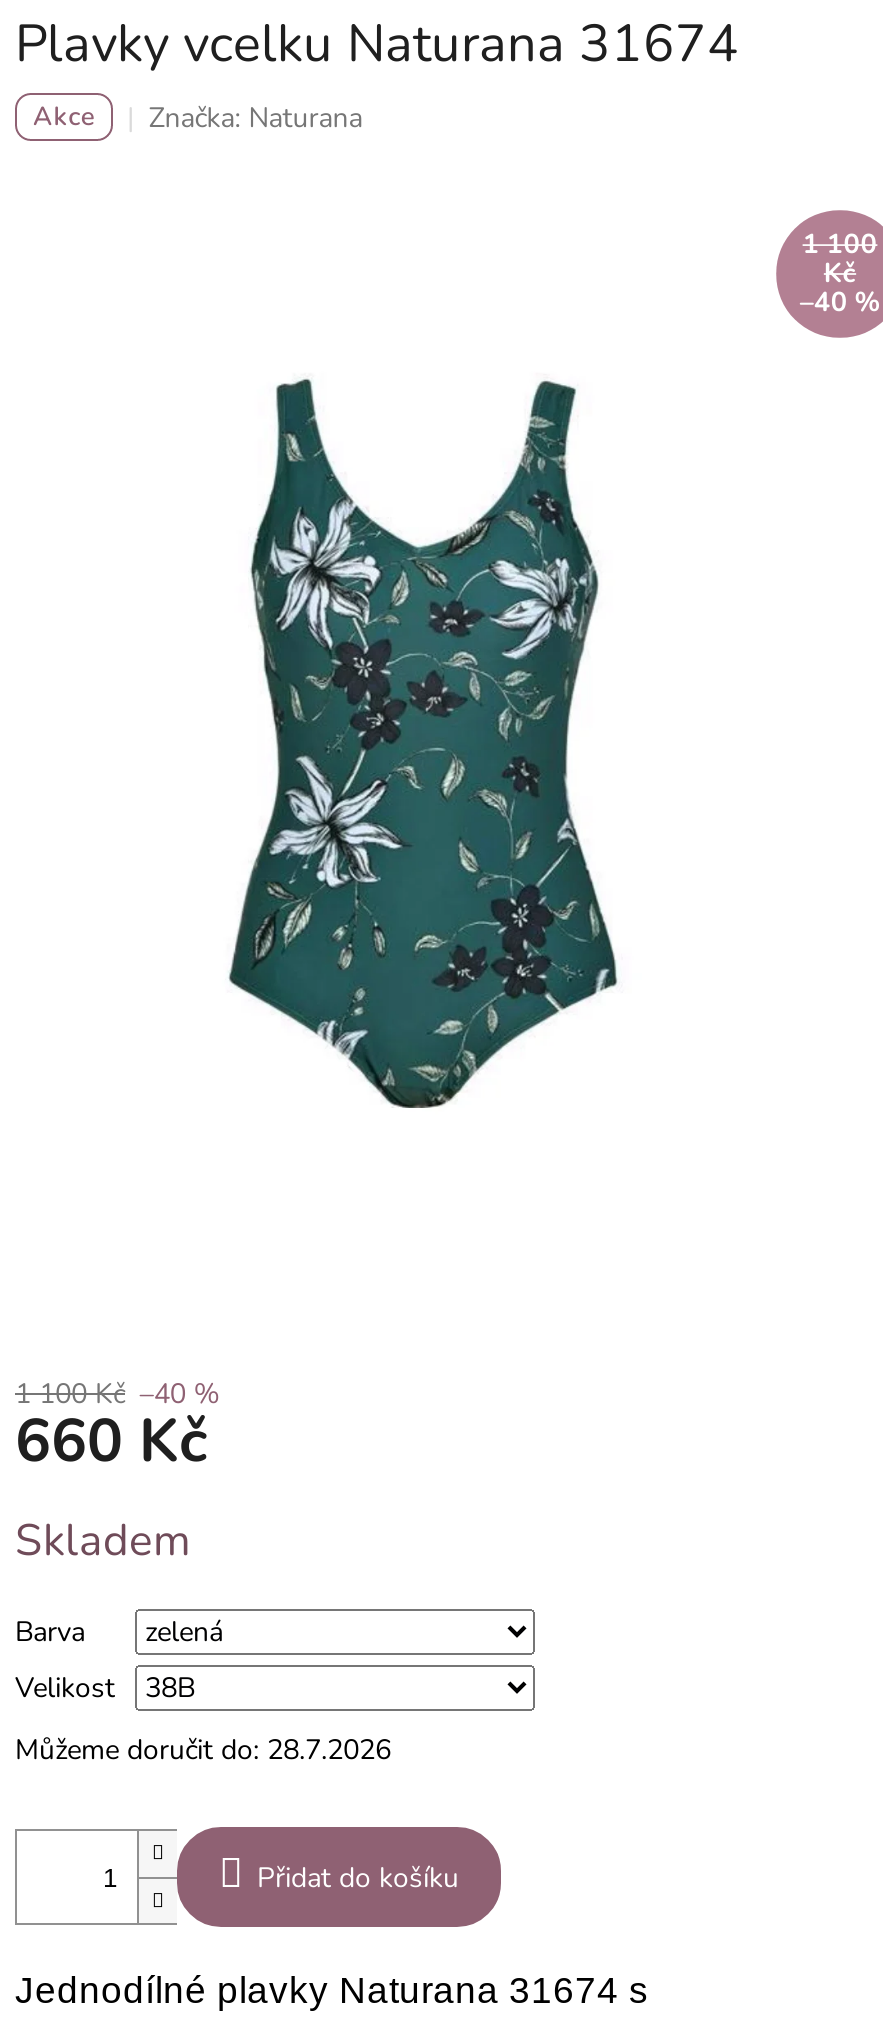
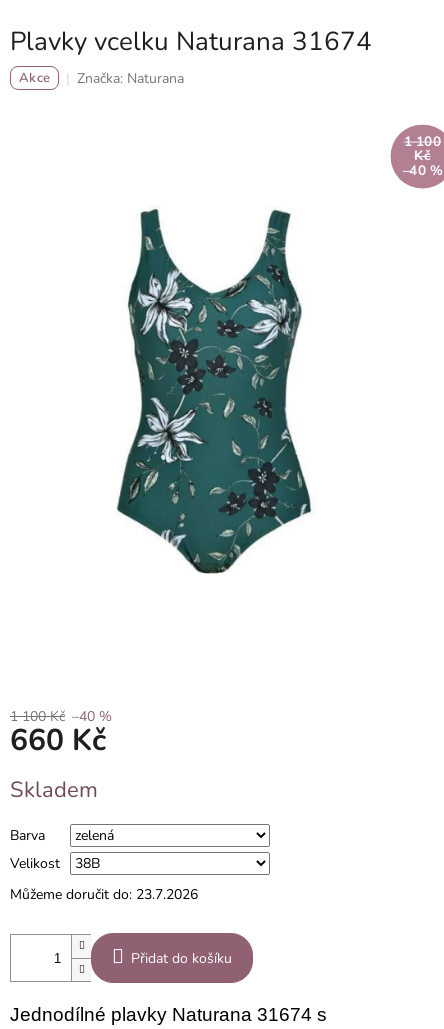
[15,1732,391,1770] Můžeme doručit do: 28.7.2026 -> [10,885,198,904] Můžeme doručit do: 23.7.2026

